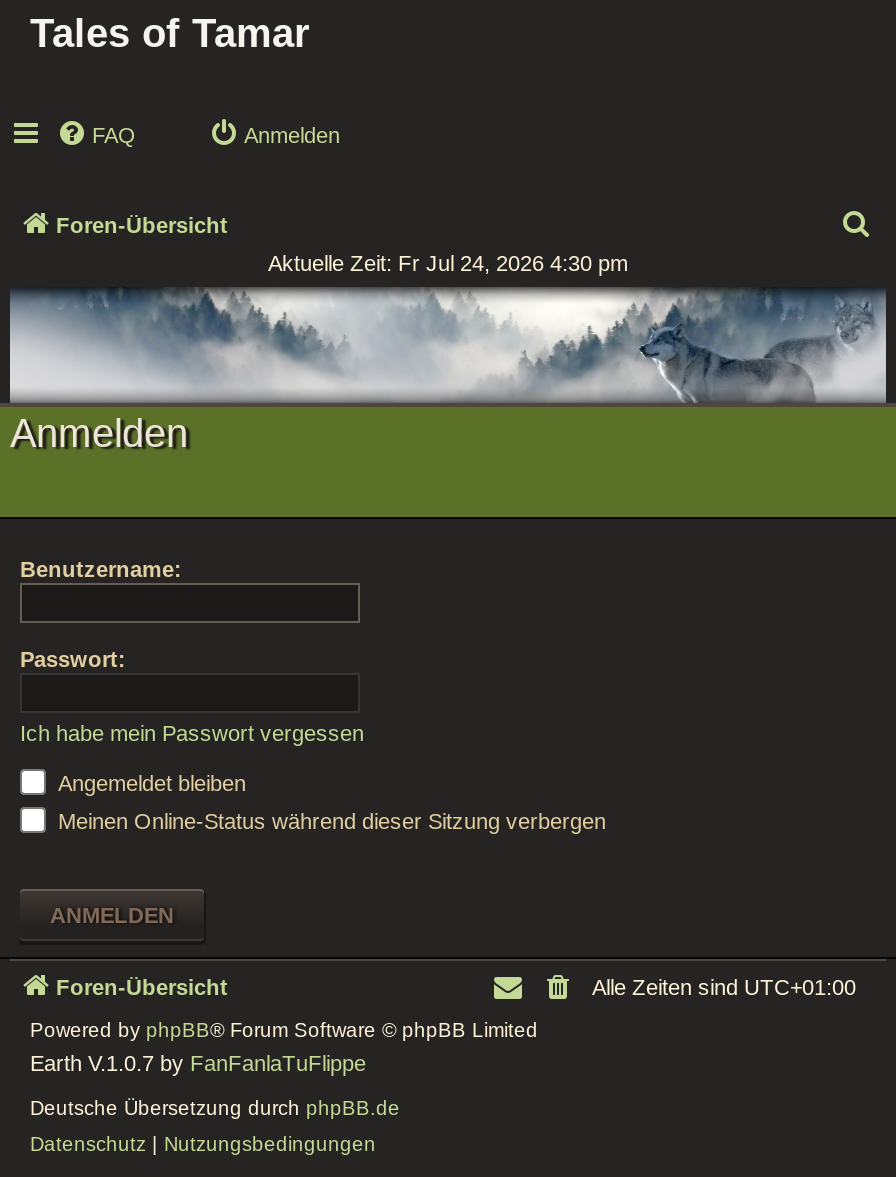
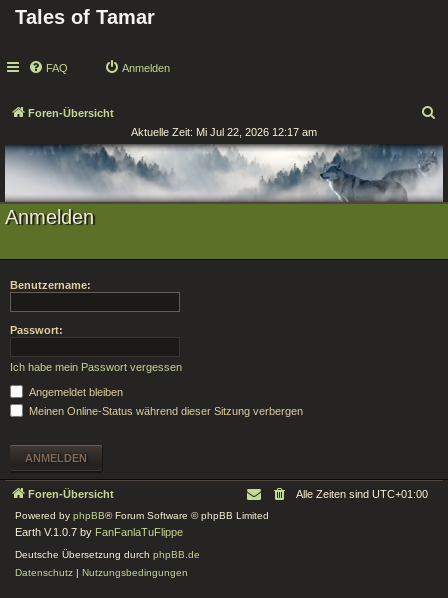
[268,251,628,275] Aktuelle Zeit: Fr Jul 24, 2026 4:30 pm -> [131,126,317,138] Aktuelle Zeit: Mi Jul 22, 2026 12:17 am

